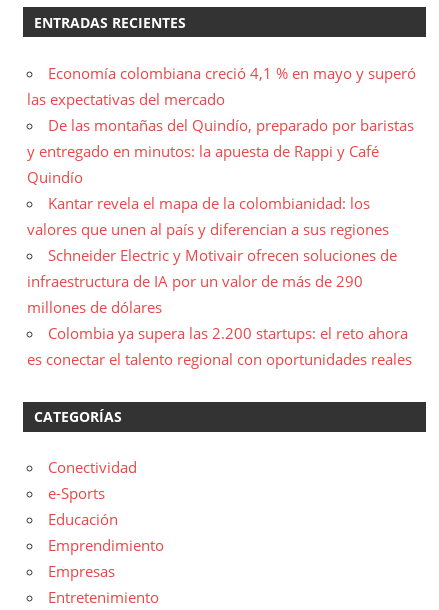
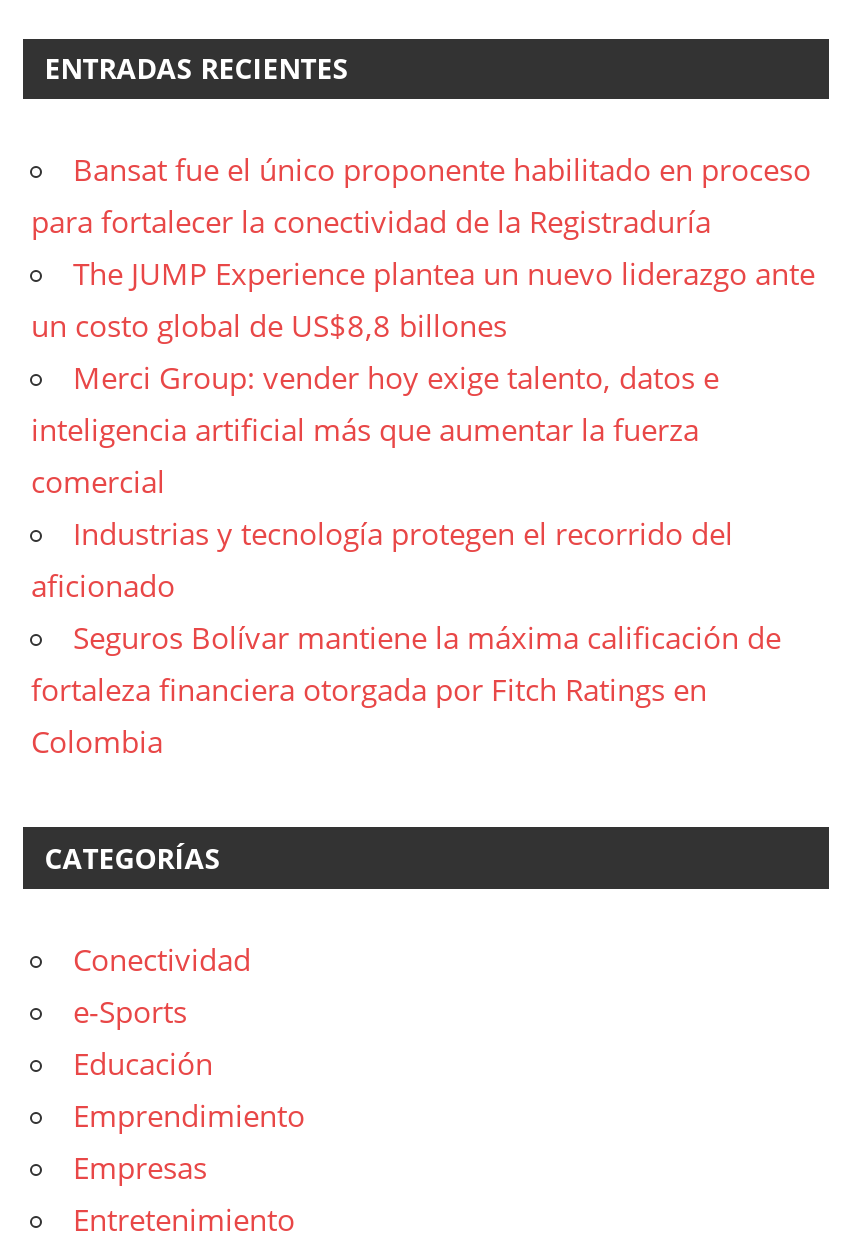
[27,63,416,369] Economía colombiana creció 4,1 % en mayo y superó | las expectativas del mercado | De las montañas del Quindío, preparado por baristas | y entregado en minutos: la apuesta de Rappi y Café | Quindío | Kantar revela el mapa de la colombianidad: los | valores que unen al país y diferencian a sus regiones | Schneider Electric y Motivair ofrecen soluciones de | infraestructura de IA por un valor de más de 290 | millones de dólares | Colombia ya supera las 2.200 startups: el reto ahora | es conectar el talento regional con oportunidades reales -> [31,150,815,762] Bansat fue el único proponente habilitado en proceso | para fortalecer la conectividad de la Registraduría | The JUMP Experience plantea un nuevo liderazgo ante | un costo global de US$8,8 billones | Merci Group: vender hoy exige talento, datos e | inteligencia artificial más que aumentar la fuerza | comercial | Industrias y tecnología protegen el recorrido del | aficionado | Seguros Bolívar mantiene la máxima calificación de | fortaleza financiera otorgada por Fitch Ratings en | Colombia

